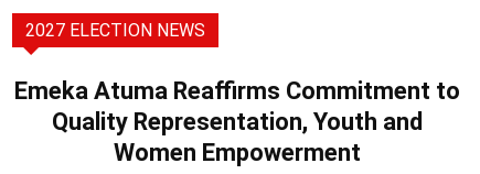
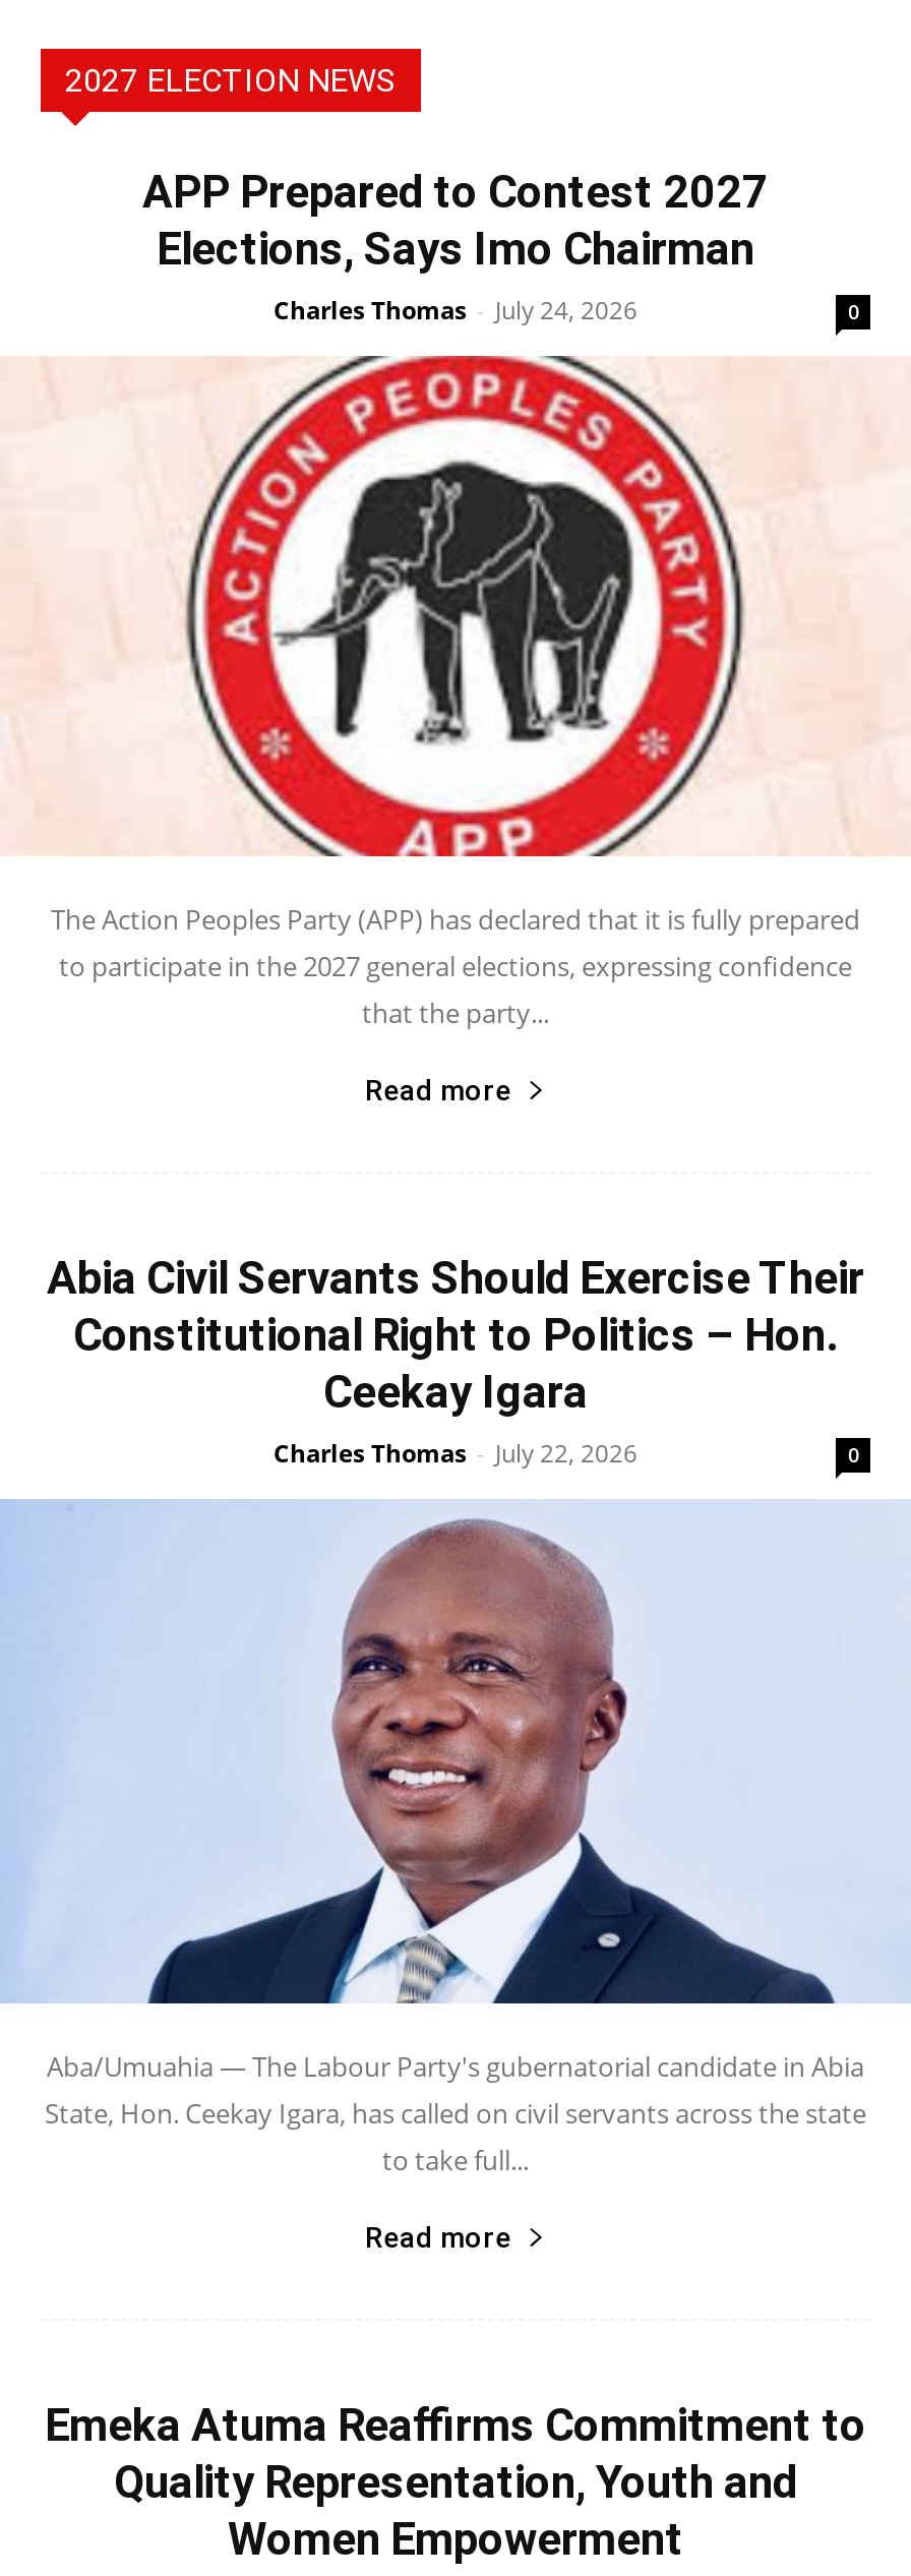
none -> [6,354,905,1106] [image] | The Action Peoples Party (APP) has declared that it is fully prepared | to participate in the 2027 general elections, expressing confidence | that the party... | Read more
none -> [6,1499,905,2253] [image] | Aba/Umuahia — The Labour Party's gubernatorial candidate in Abia | State, Hon. Ceekay Igara, has called on civil servants across the state | to take full... | Read more
none -> [47,1253,864,1470] Abia Civil Servants Should Exercise Their | Constitutional Right to Politics – Hon. | Ceekay Igara | Charles Thomas - July 22, 2026 | 0
none -> [142,167,860,328] APP Prepared to Contest 2027 | Elections, Says Imo Chairman | Charles Thomas - July 24, 2026 | 0

